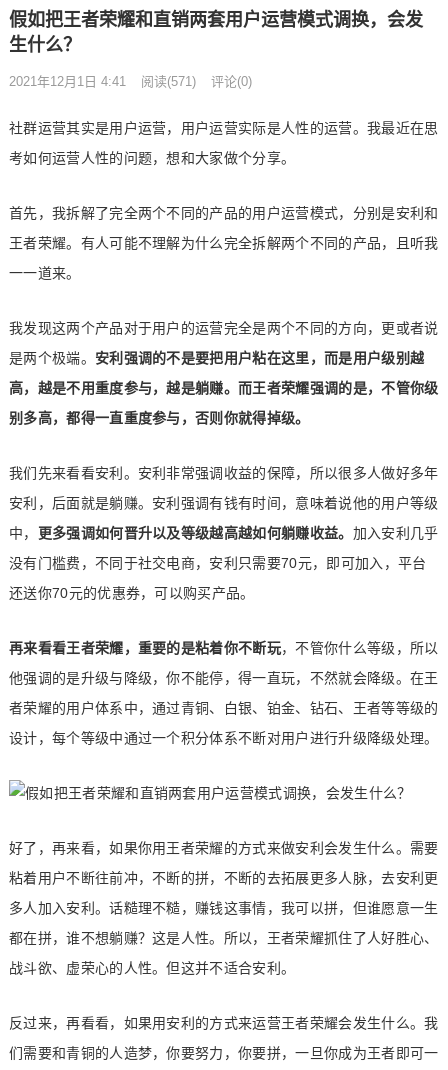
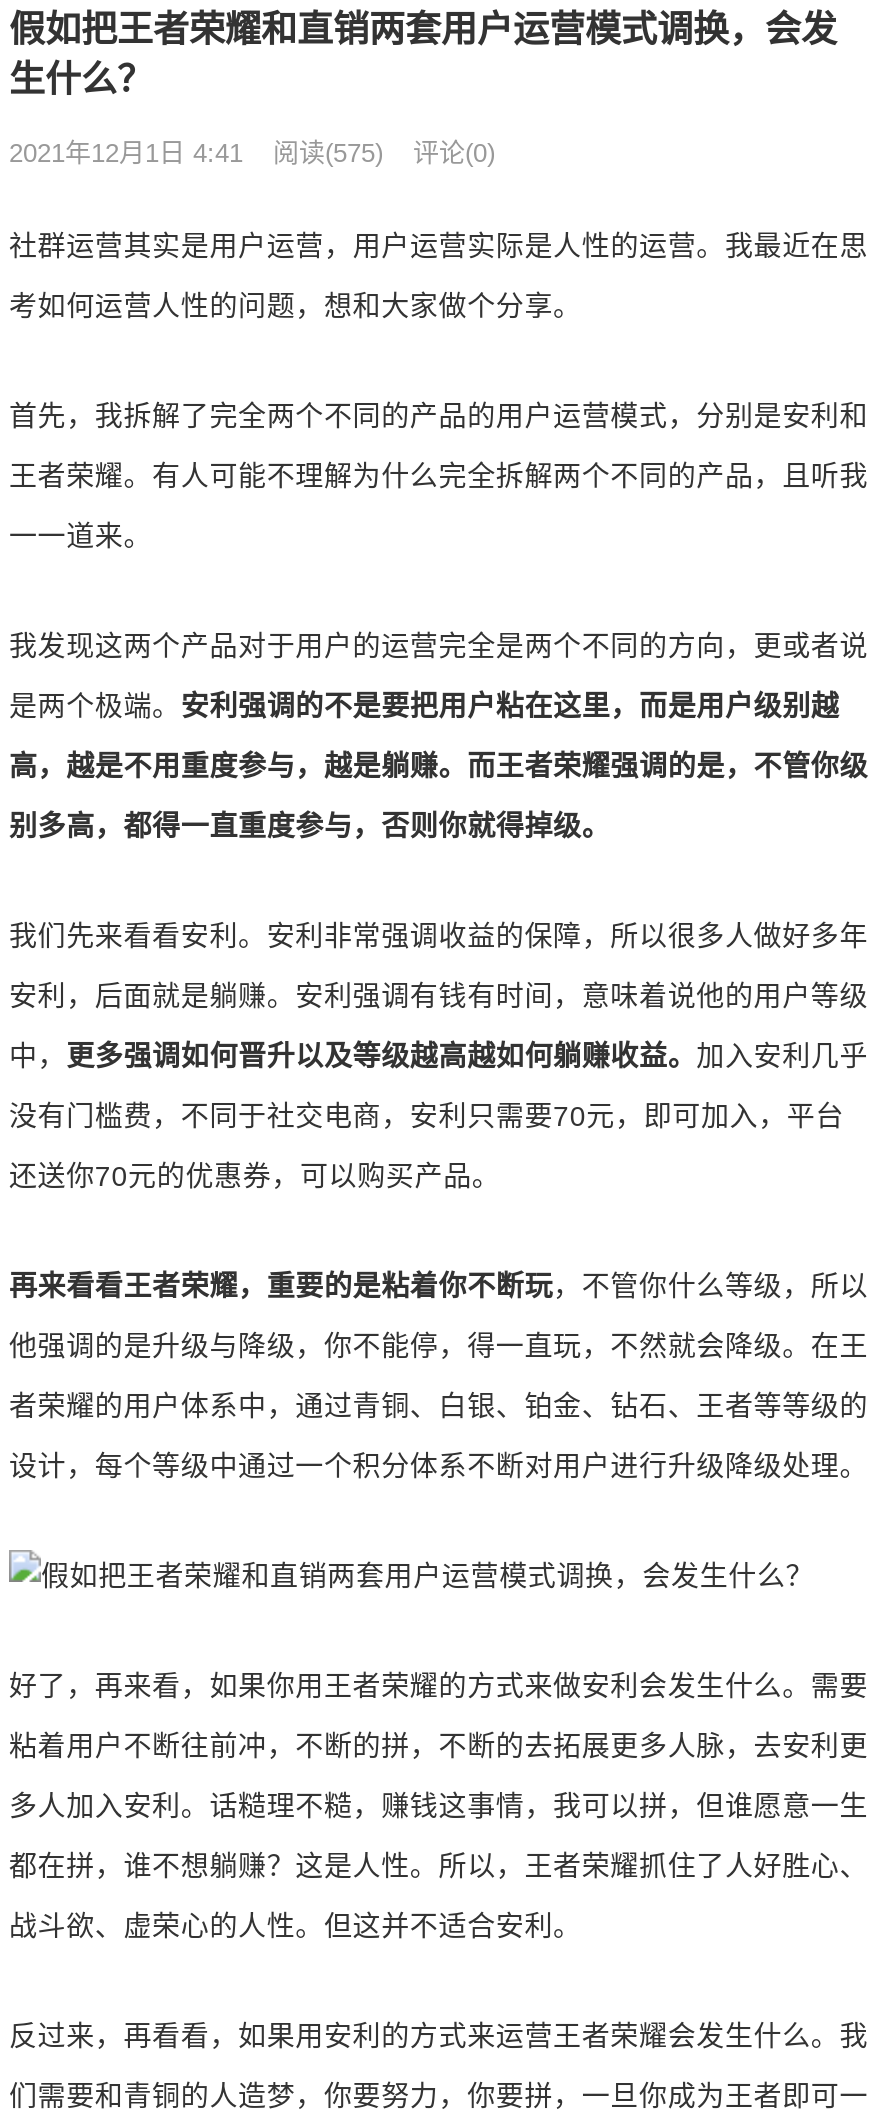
[9,74,252,89] 2021年12月1日 4:41 阅读(571) 评论(0) -> [9,139,495,169] 2021年12月1日 4:41 阅读(575) 评论(0)

